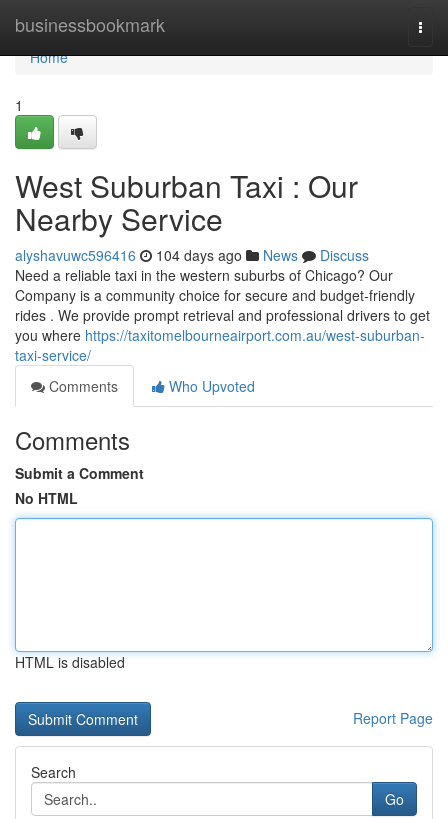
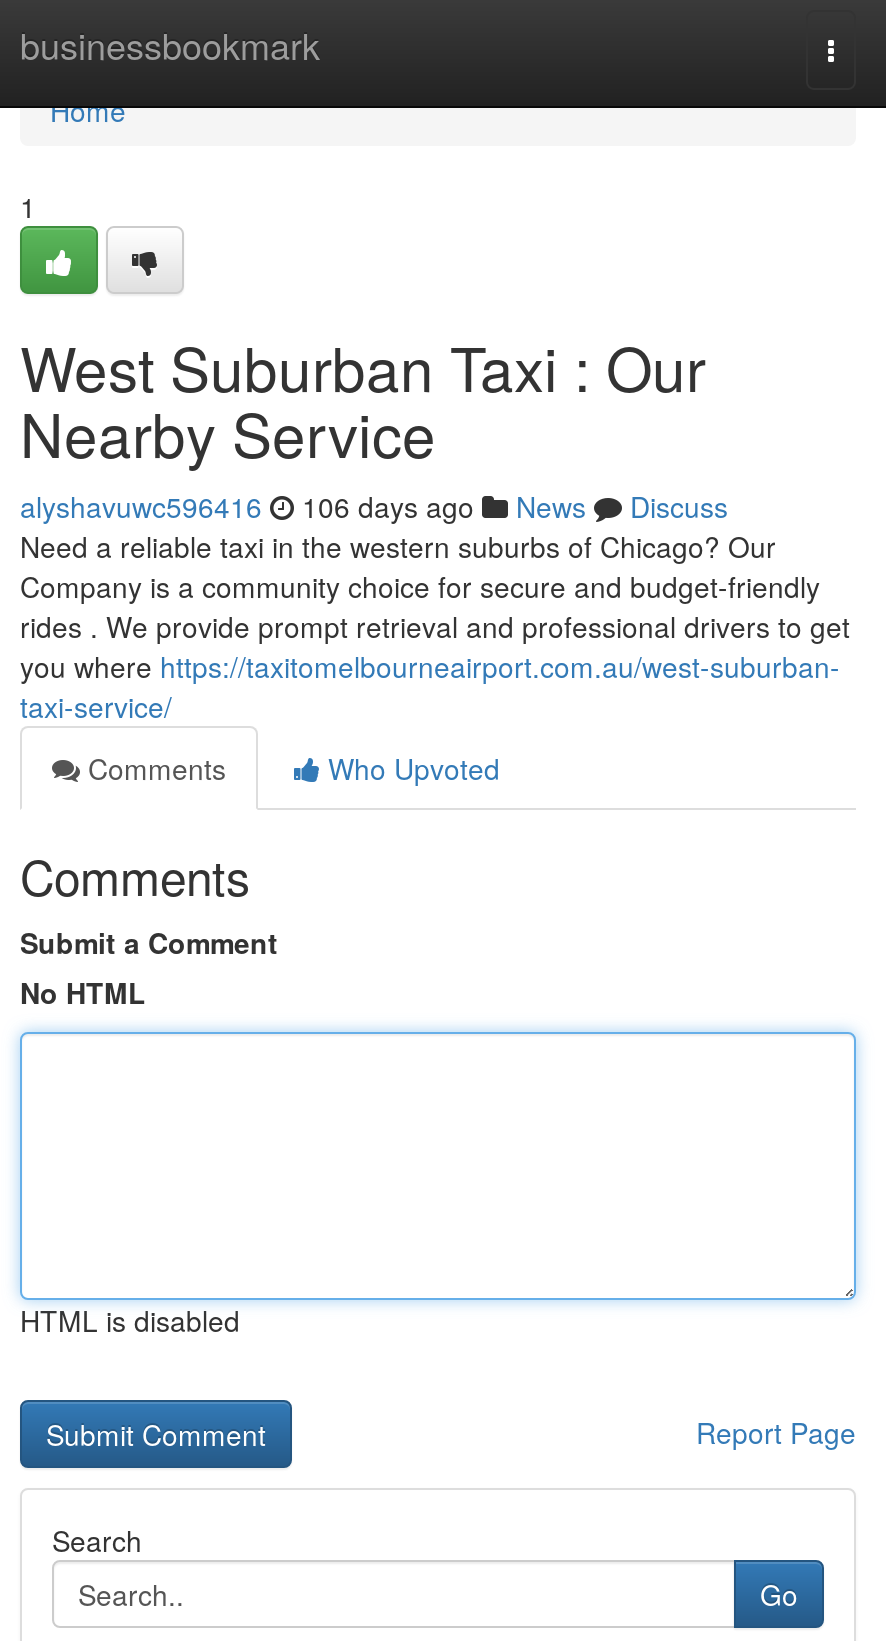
[15,245,369,265] alyshavuwc596416 104 days ago News Discuss -> [20,486,728,526] alyshavuwc596416 106 days ago News Discuss

